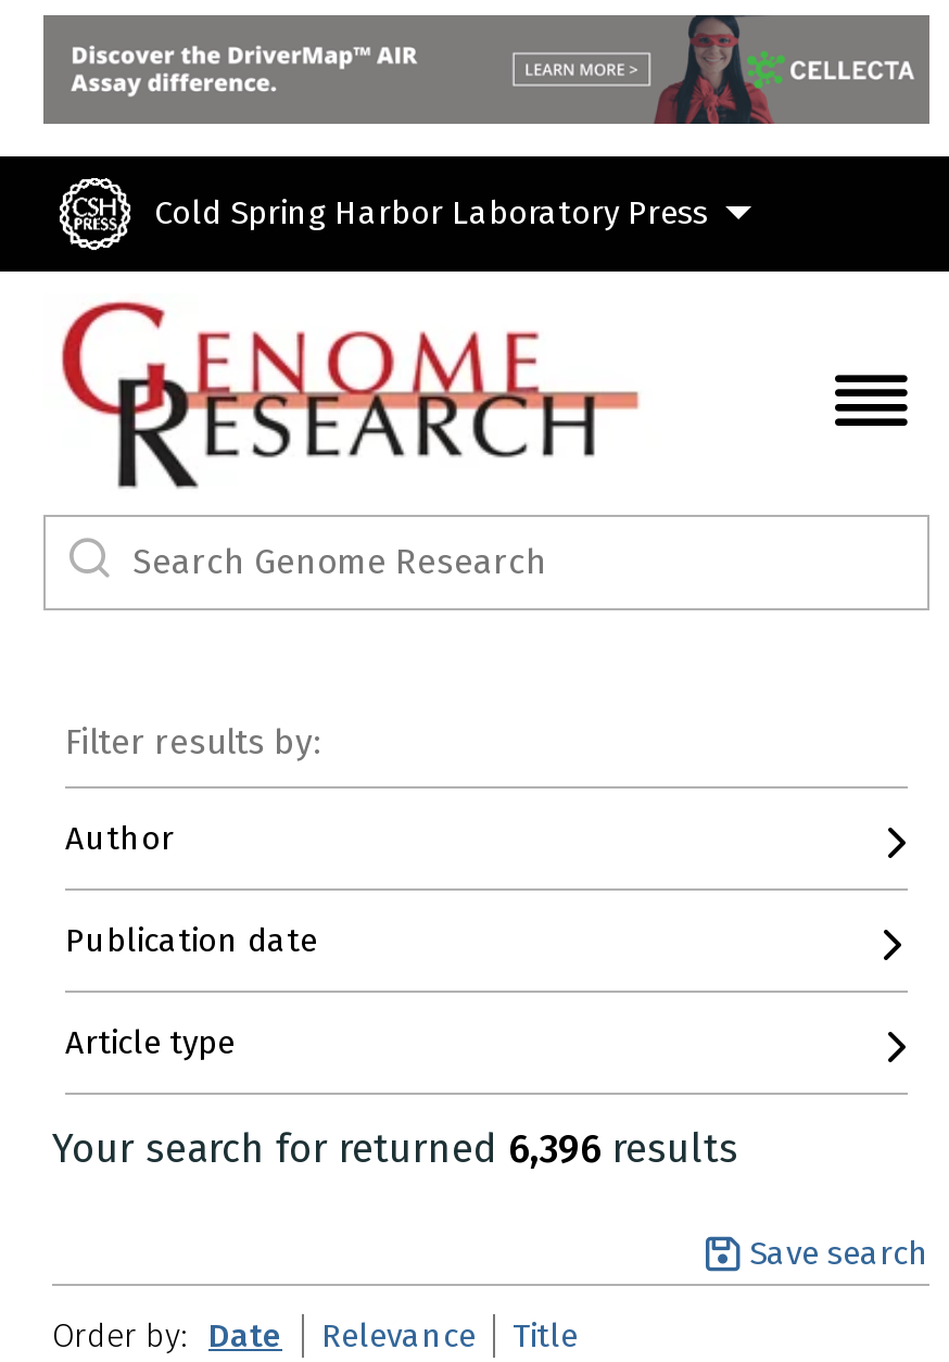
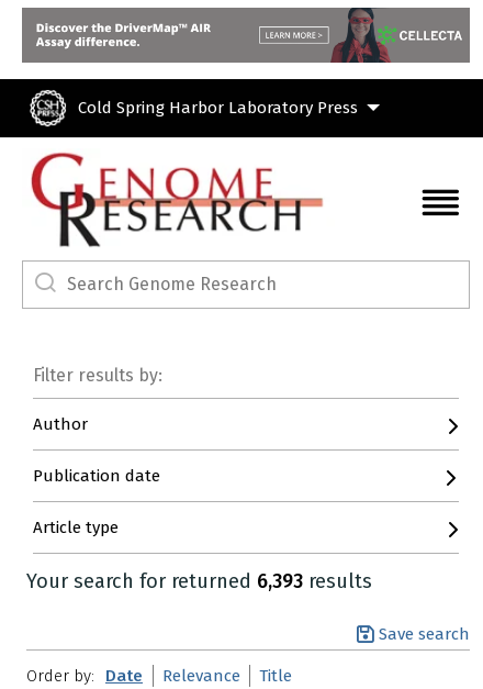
[52,1125,738,1173] Your search for returned 6,396 results -> [26,569,372,593] Your search for returned 6,393 results

